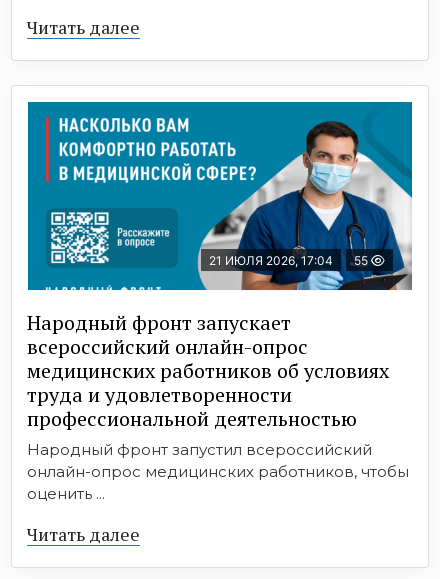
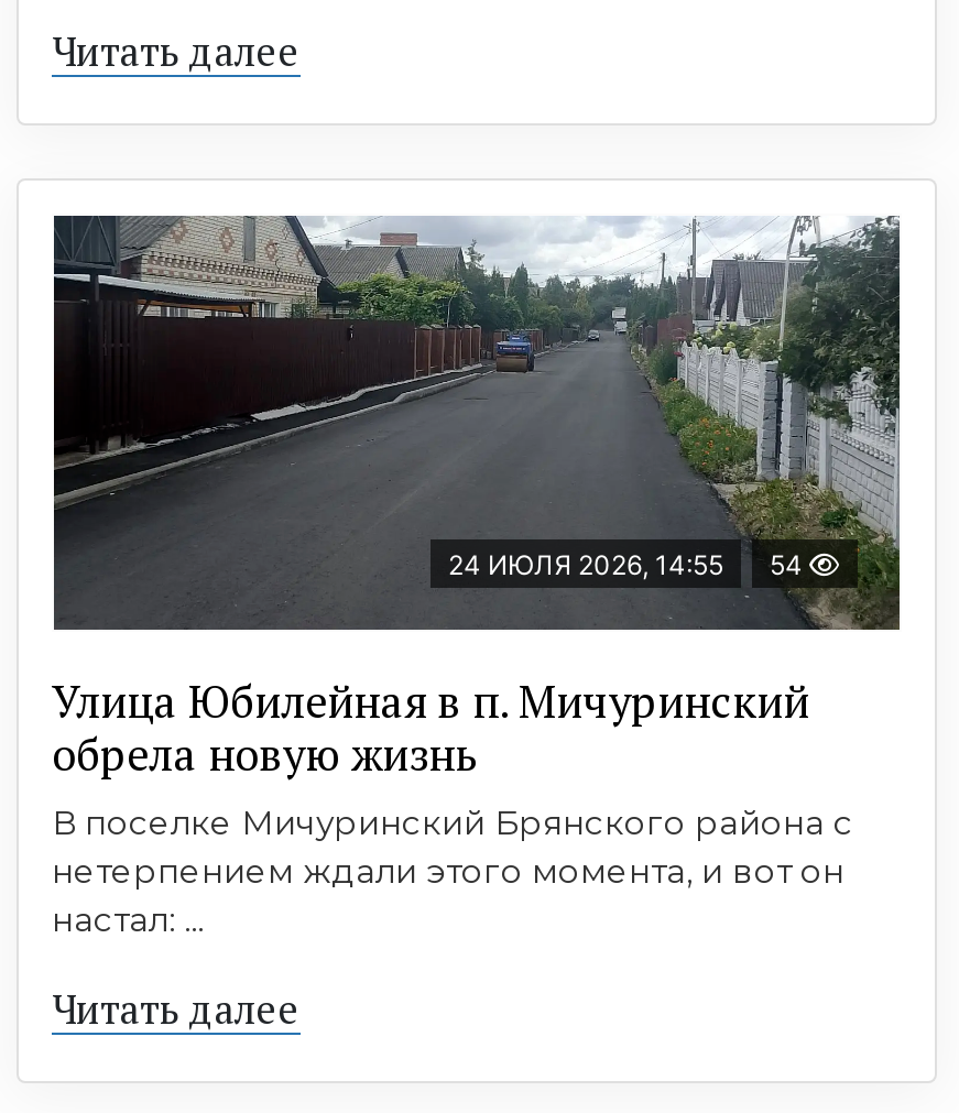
[27,101,413,291] [image] | 21 ИЮЛЯ 2026, 17:04 | 55 -> [52,214,902,630] [image] | 24 ИЮЛЯ 2026, 14:55 | 54
[27,309,409,503] Народный фронт запускает | всероссийский онлайн-опрос | медицинских работников об условиях | труда и удовлетворенности | профессиональной деятельностью | Народный фронт запустил всероссийский | онлайн-опрос медицинских работников, чтобы | оценить ... -> [52,671,853,939] Улица Юбилейная в п. Мичуринский | обрела новую жизнь | В поселке Мичуринский Брянского района с | нетерпением ждали этого момента, и вот он | настал: ...

